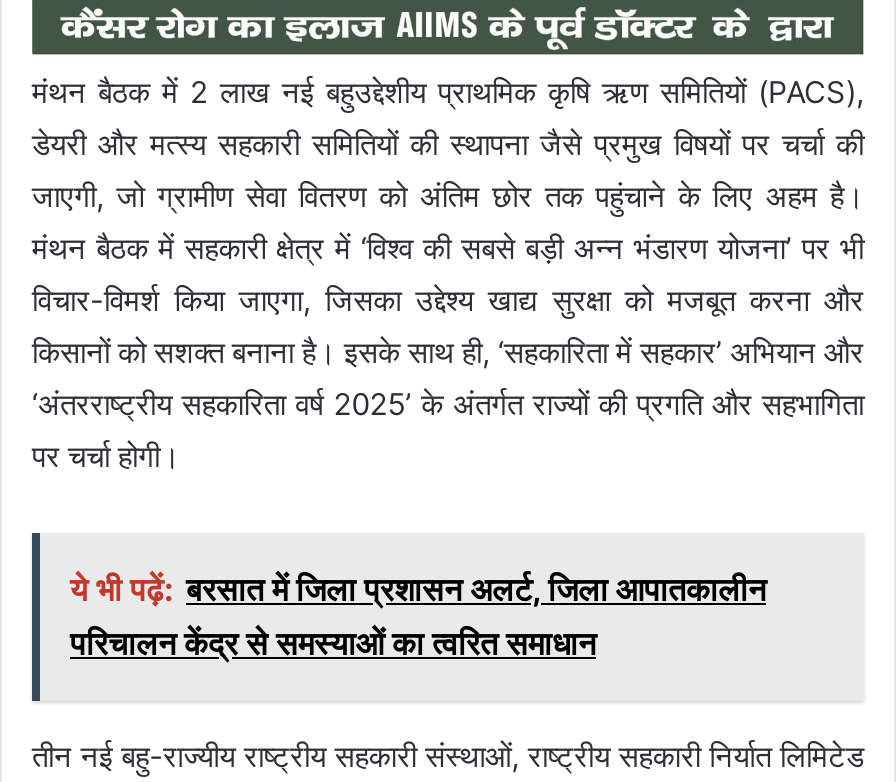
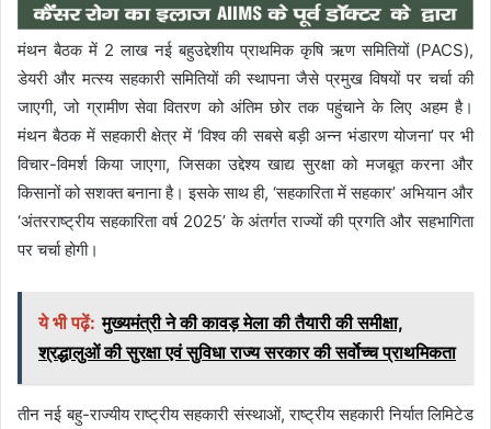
[70,569,766,663] ये भी पढ़ें: बरसात में जिला प्रशासन अलर्ट, जिला आपातकालीन | परिचालन केंद्र से समस्याओं का त्वरित समाधान -> [38,312,456,364] ये भी पढ़ें: मुख्यमंत्री ने की कावड़ मेला की तैयारी की समीक्षा, | श्रद्धालुओं की सुरक्षा एवं सुविधा राज्य सरकार की सर्वाेच्च प्राथमिकता

